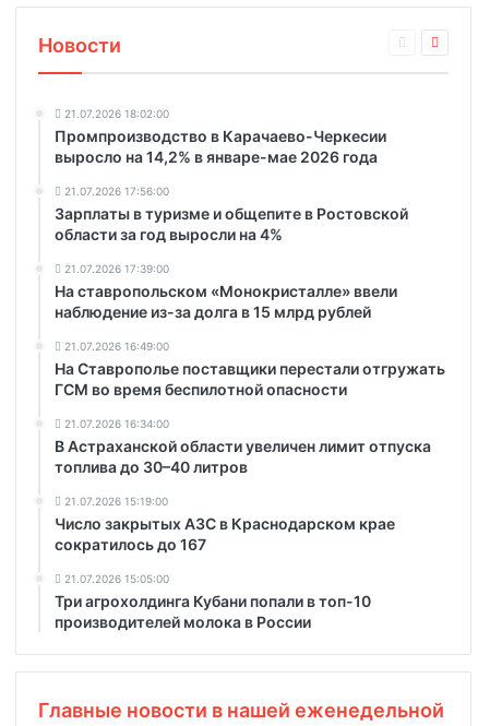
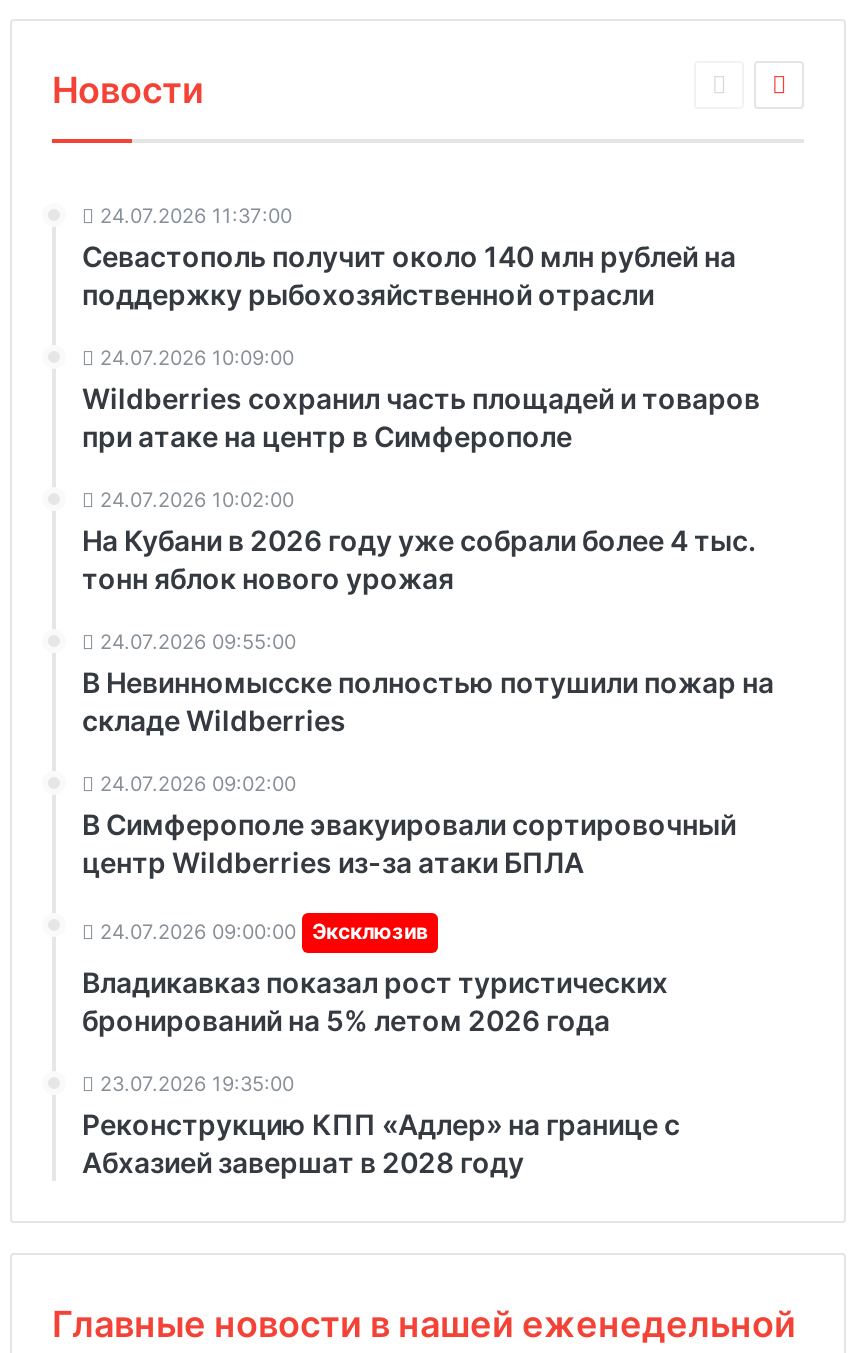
[55,107,445,631] 21.07.2026 18:02:00 | Промпроизводство в Карачаево-Черкесии | выросло на 14,2% в январе-мае 2026 года | 21.07.2026 17:56:00 | Зарплаты в туризме и общепите в Ростовской | области за год выросли на 4% | 21.07.2026 17:39:00 | На ставропольском «Монокристалле» ввели | наблюдение из-за долга в 15 млрд рублей | 21.07.2026 16:49:00 | На Ставрополье поставщики перестали отгружать | ГСМ во время беспилотной опасности | 21.07.2026 16:34:00 | В Астраханской области увеличен лимит отпуска | топлива до 30–40 литров | 21.07.2026 15:19:00 | Число закрытых АЗС в Краснодарском крае | сократилось до 167 | 21.07.2026 15:05:00 | Три агрохолдинга Кубани попали в топ-10 | производителей молока в России -> [82,202,774,1178] 24.07.2026 11:37:00 | Севастополь получит около 140 млн рублей на | поддержку рыбохозяйственной отрасли | 24.07.2026 10:09:00 | Wildberries сохранил часть площадей и товаров | при атаке на центр в Симферополе | 24.07.2026 10:02:00 | На Кубани в 2026 году уже собрали более 4 тыс. | тонн яблок нового урожая | 24.07.2026 09:55:00 | В Невинномысске полностью потушили пожар на | складе Wildberries | 24.07.2026 09:02:00 | В Симферополе эвакуировали сортировочный | центр Wildberries из-за атаки БПЛА | 24.07.2026 09:00:00 | Эксклюзив | Владикавказ показал рост туристических | бронирований на 5% летом 2026 года | 23.07.2026 19:35:00 | Реконструкцию КПП «Адлер» на границе с | Абхазией завершат в 2028 году

